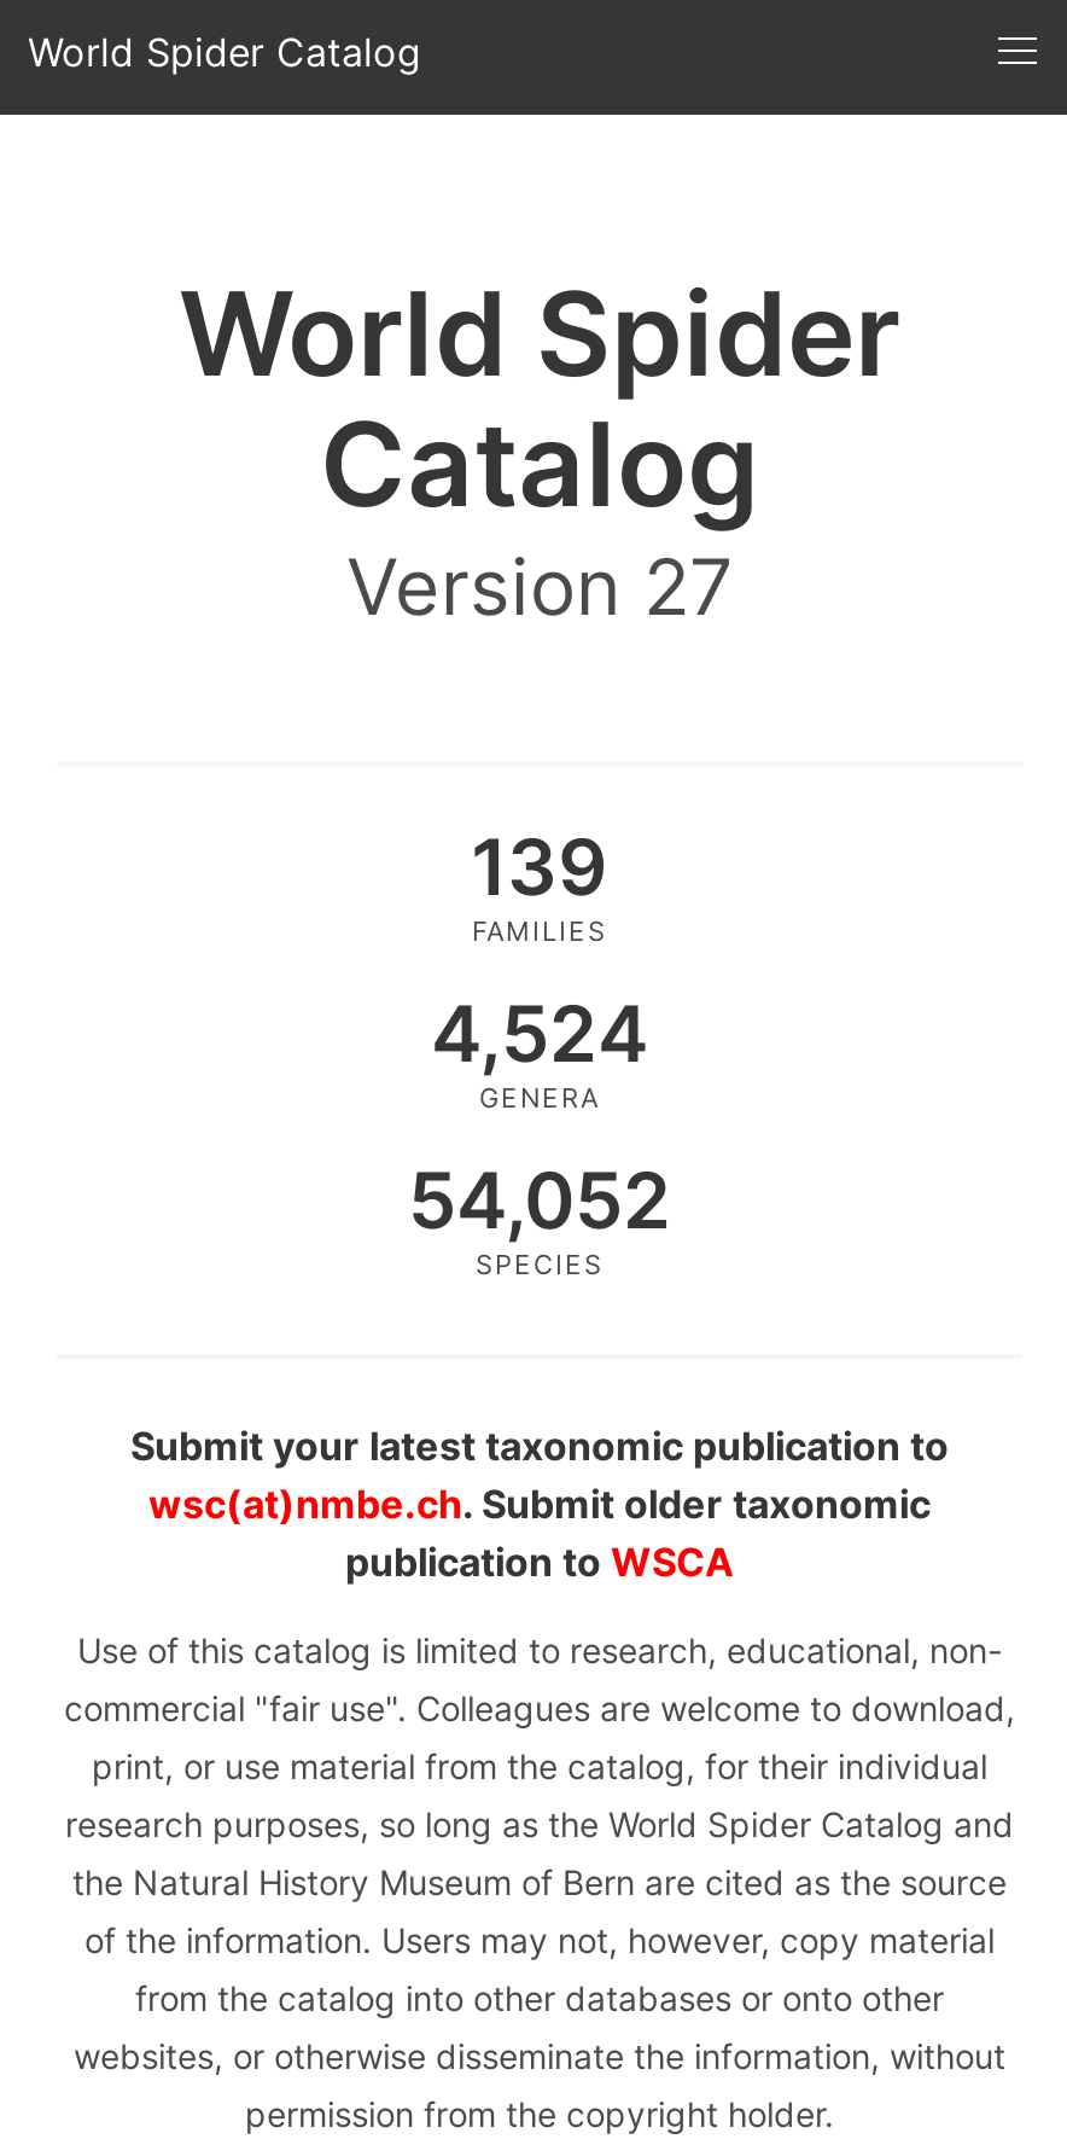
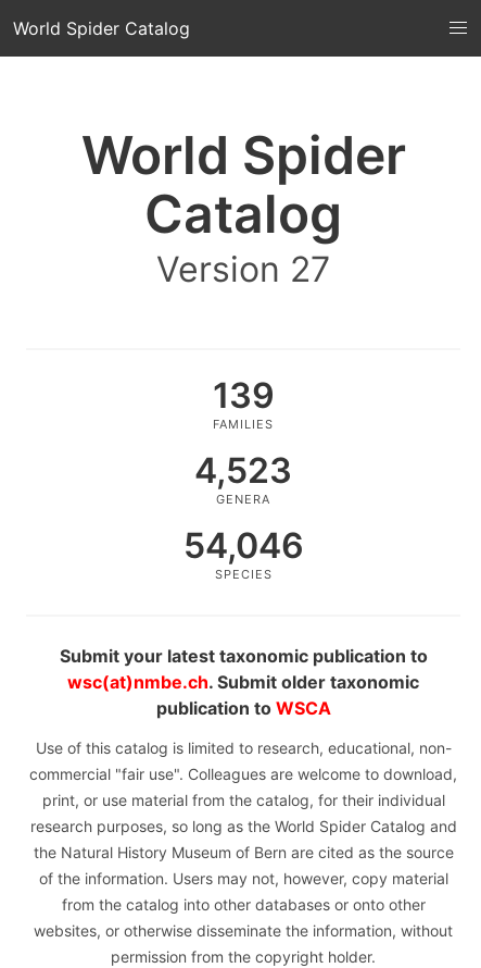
[431,987,648,1081] 4,524 -> [194,449,292,492] 4,523
[408,1153,671,1248] 54,052 -> [183,524,303,567] 54,046

